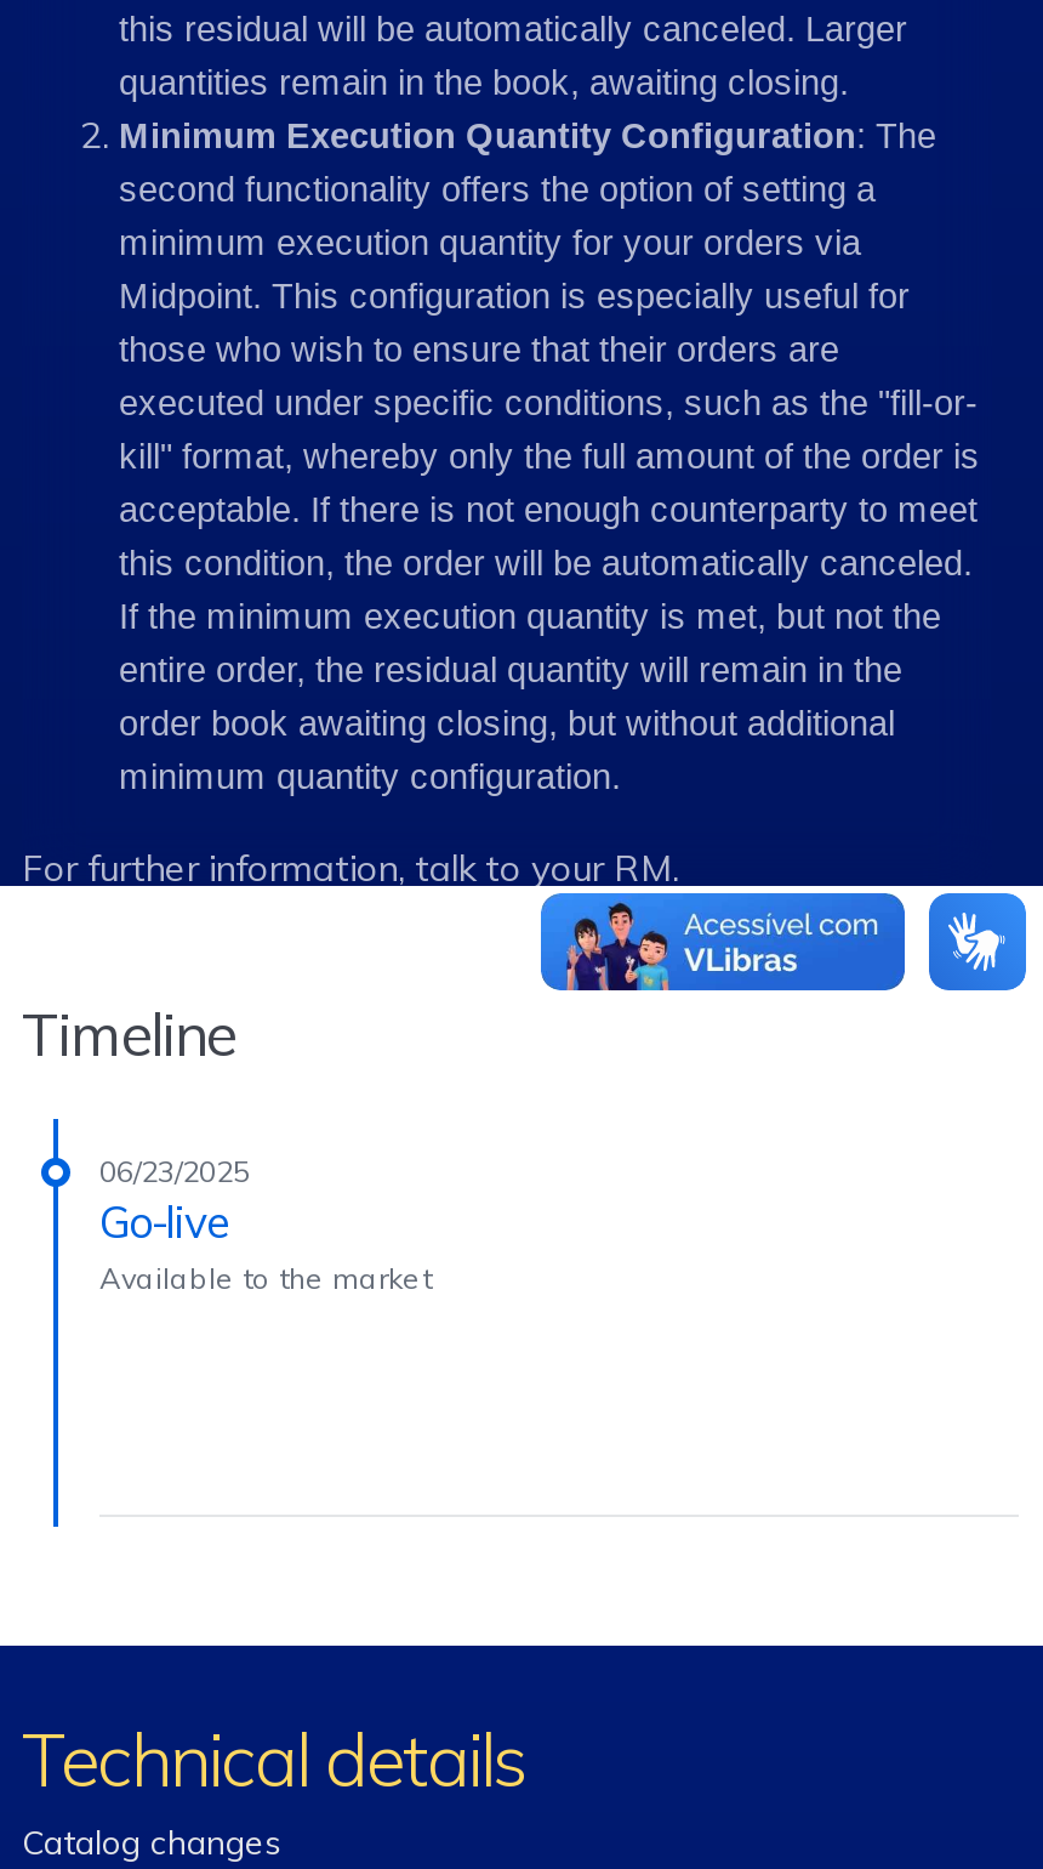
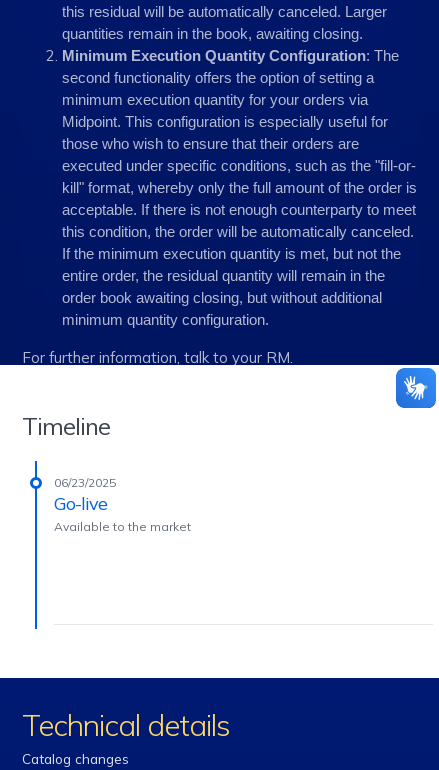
[538,891,907,993] [image] -> none

